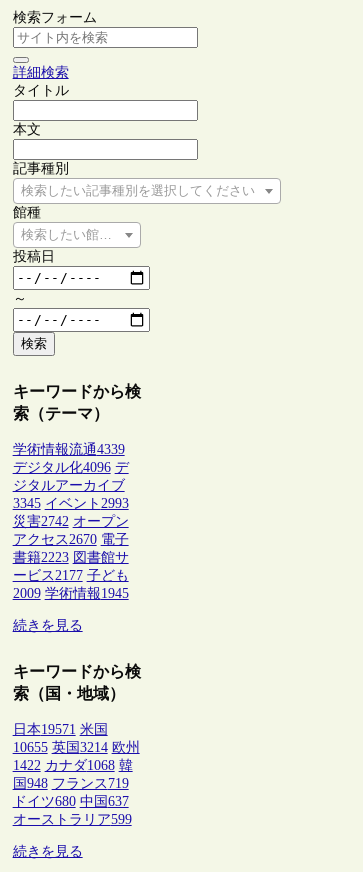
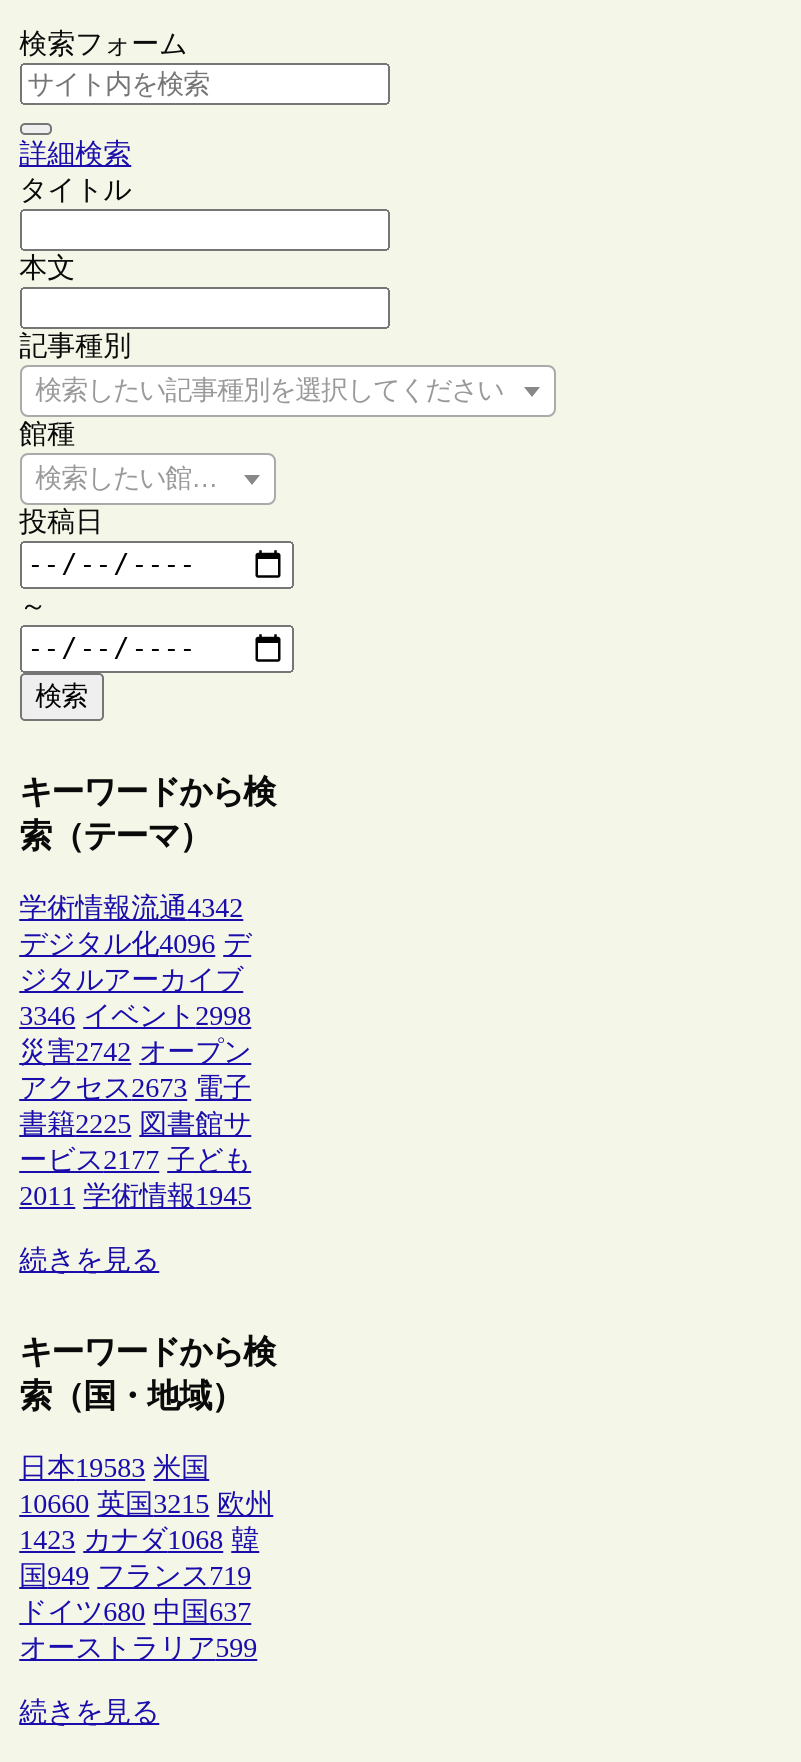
[13,442,125,457] 学術情報流通4339 -> [19,894,243,924] 学術情報流通4342
[13,496,129,511] 3345 イベント2993 -> [19,1002,251,1032] 3346 イベント2998
[13,532,129,547] アクセス2670 電子 -> [19,1074,251,1104] アクセス2673 電子
[13,550,129,565] 書籍2223 図書館サ -> [19,1110,251,1140] 書籍2225 図書館サ
[13,586,129,601] 2009 学術情報1945 -> [19,1182,251,1212] 2011 学術情報1945
[13,722,108,737] 日本19571 米国 -> [19,1453,209,1483] 日本19583 米国
[13,740,140,755] 10655 英国3214 欧州 -> [19,1489,273,1519] 10660 英国3215 欧州
[13,758,133,773] 1422 カナダ1068 韓 -> [19,1525,259,1555] 1423 カナダ1068 韓
[13,776,129,791] 国948 フランス719 -> [19,1561,251,1591] 国949 フランス719

